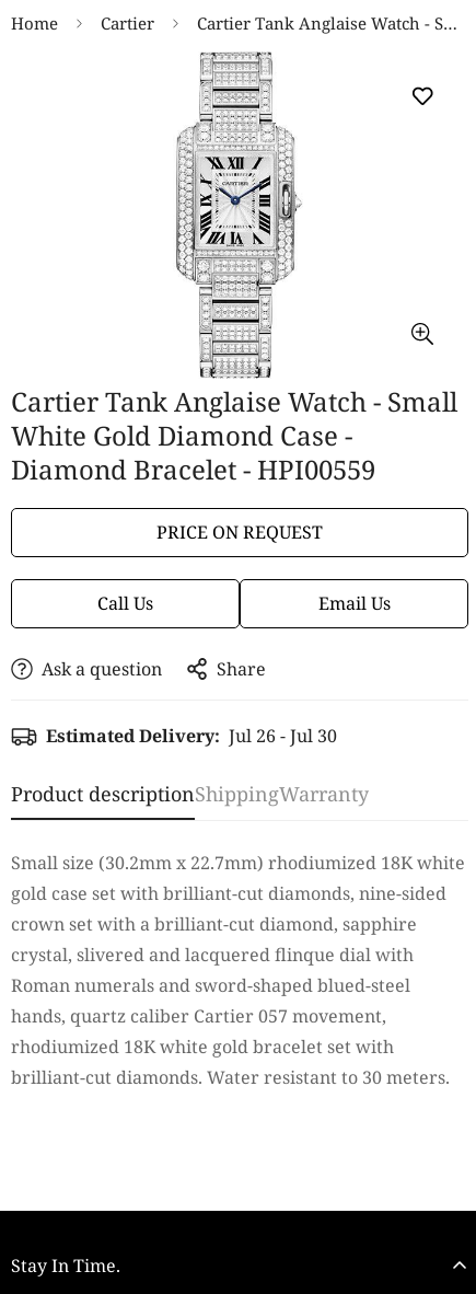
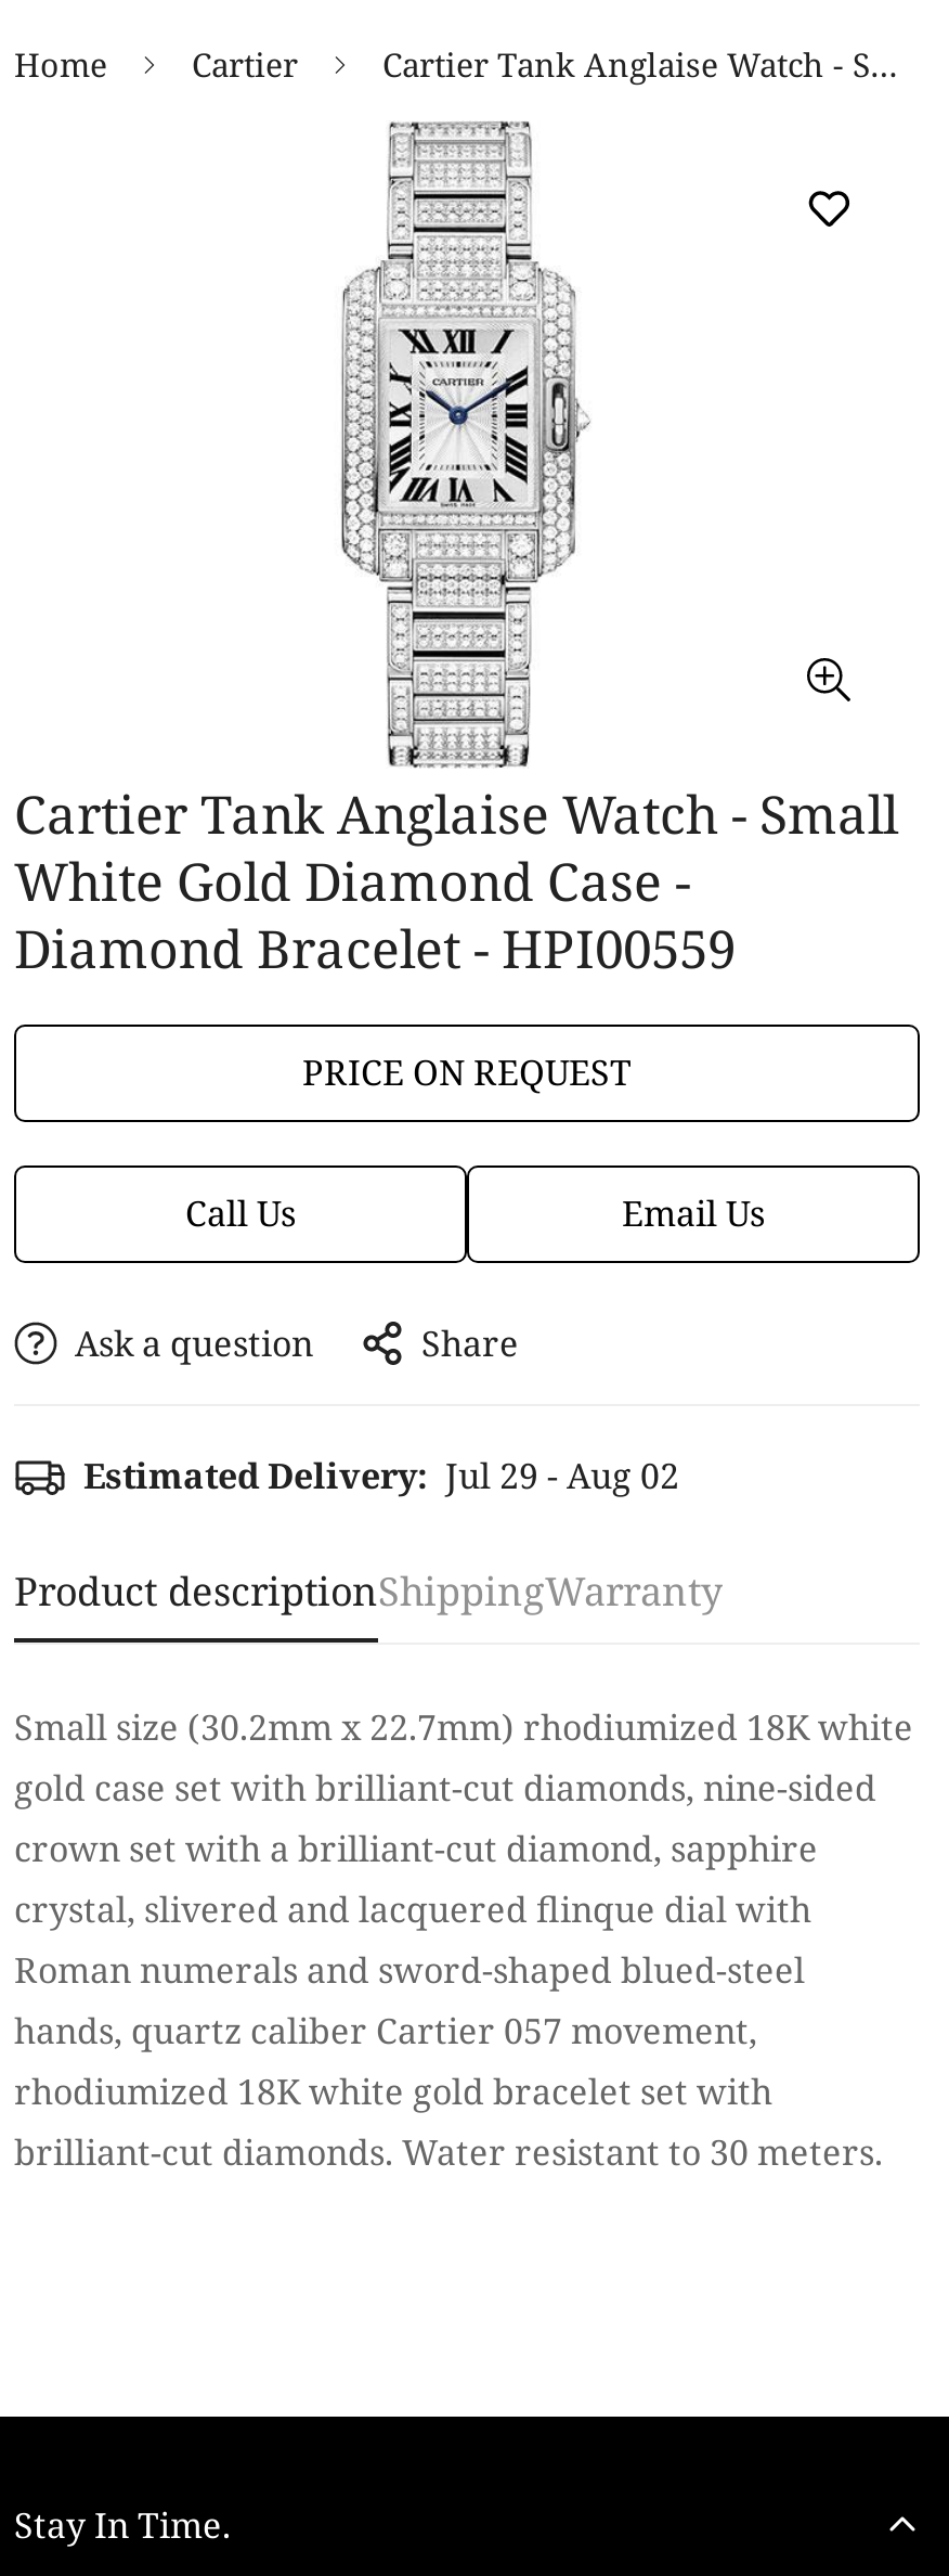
[46,723,337,747] Estimated Delivery: Jul 26 - Jul 30 -> [83,1451,679,1498] Estimated Delivery: Jul 29 - Aug 02

